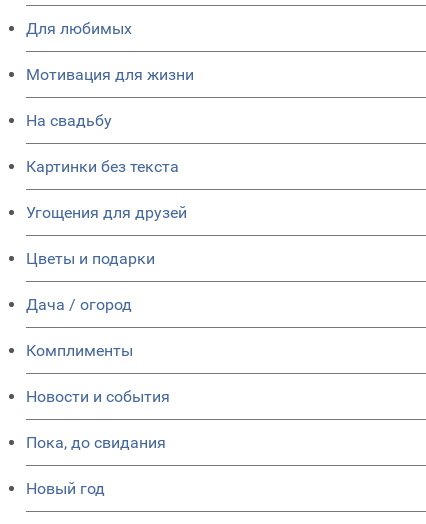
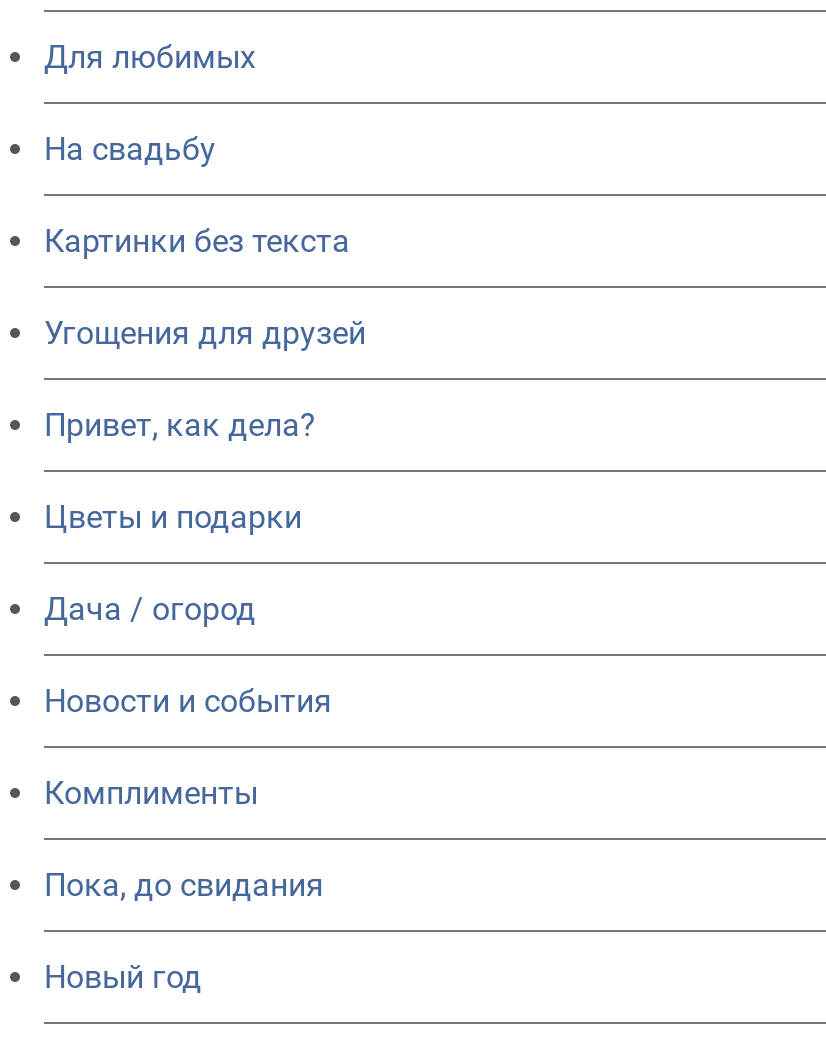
[26,65,194,84] Мотивация для жизни -> none
moved [26,111,187,222] -> [44,131,366,353]: На свадьбу | Картинки без текста | Угощения для друзей
none -> [44,407,316,445] Привет, как дела?
moved [26,341,133,360] -> [44,775,258,813]: Комплименты
moved [26,387,170,406] -> [44,683,332,721]: Новости и события

